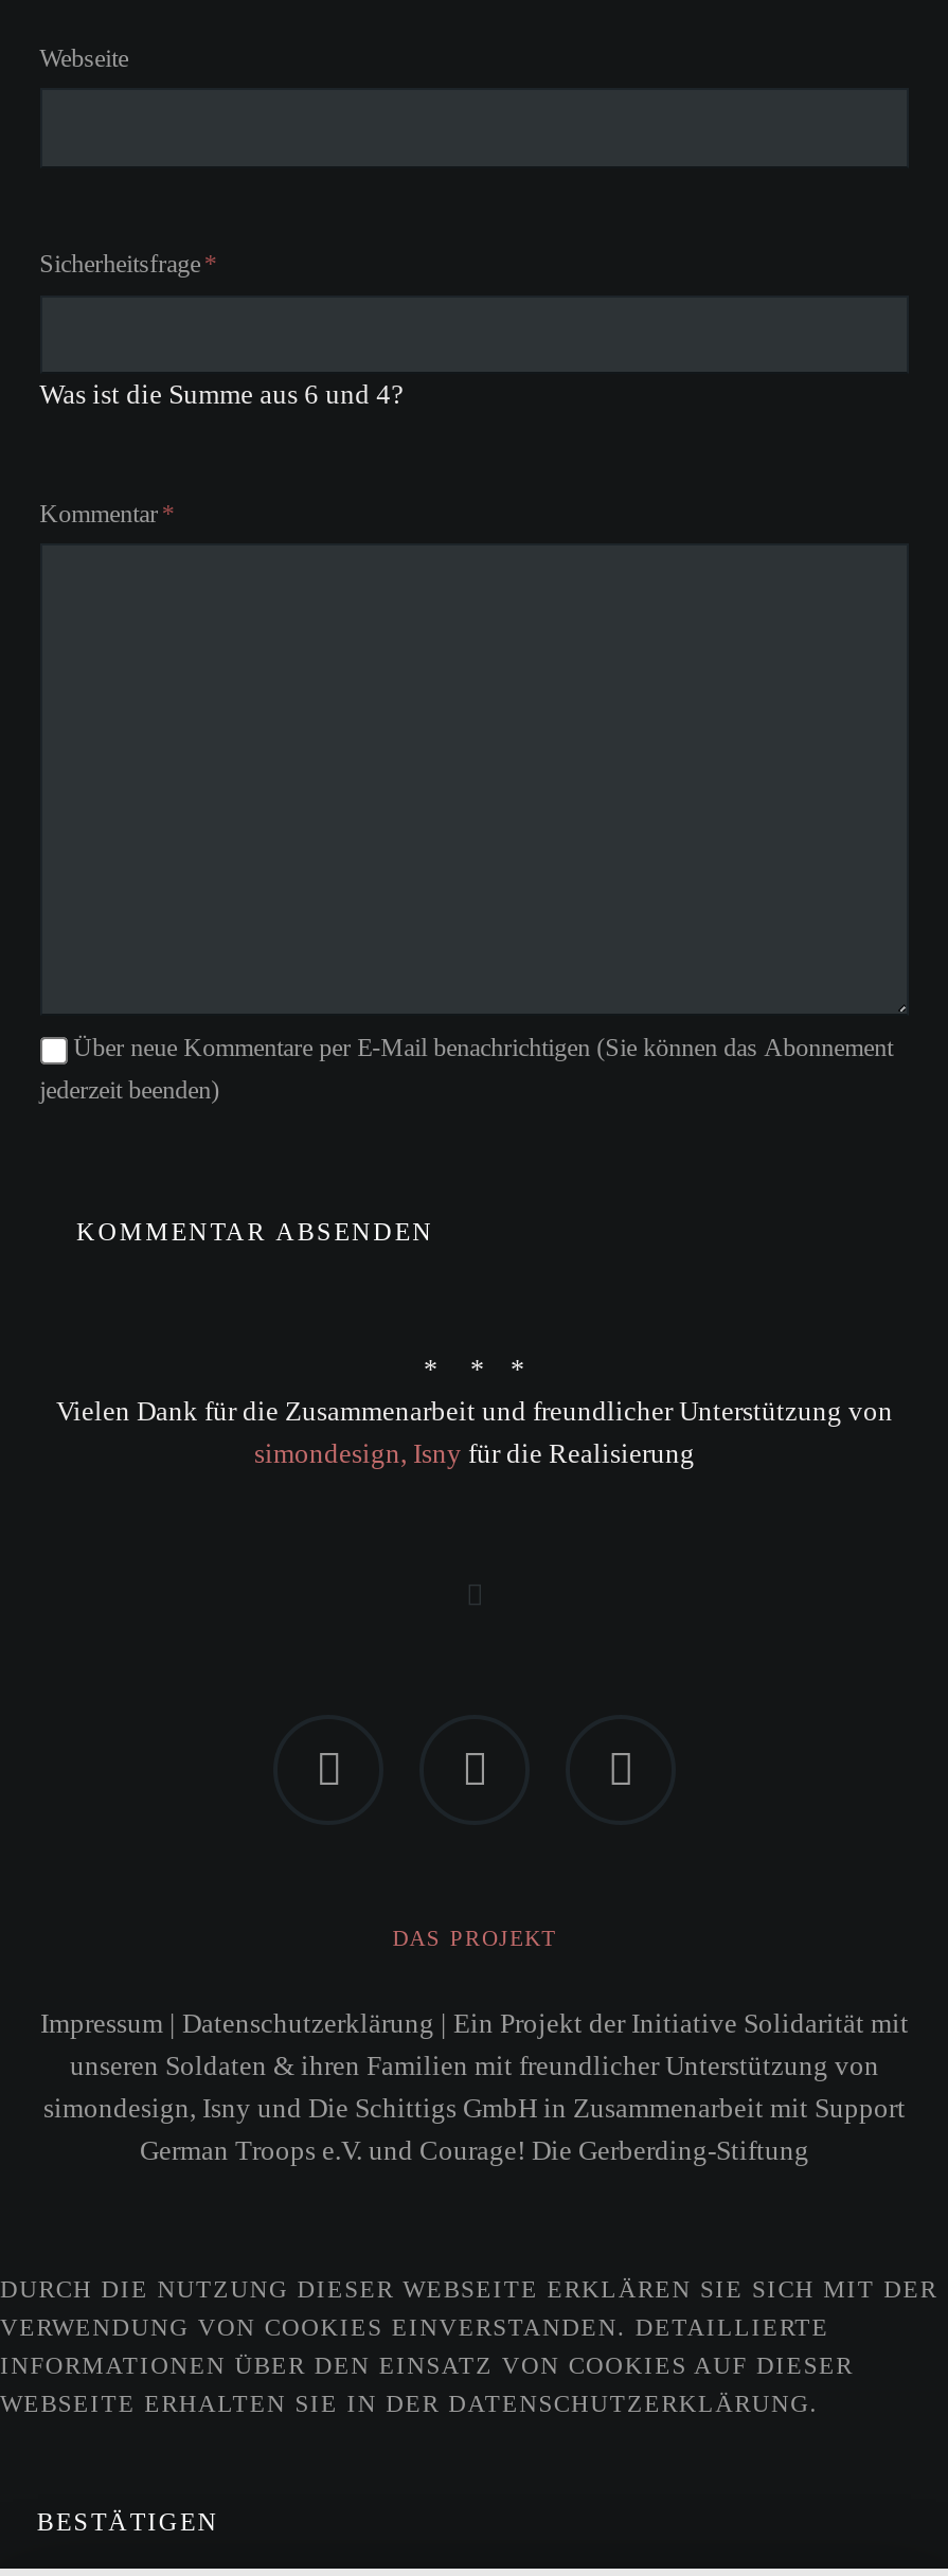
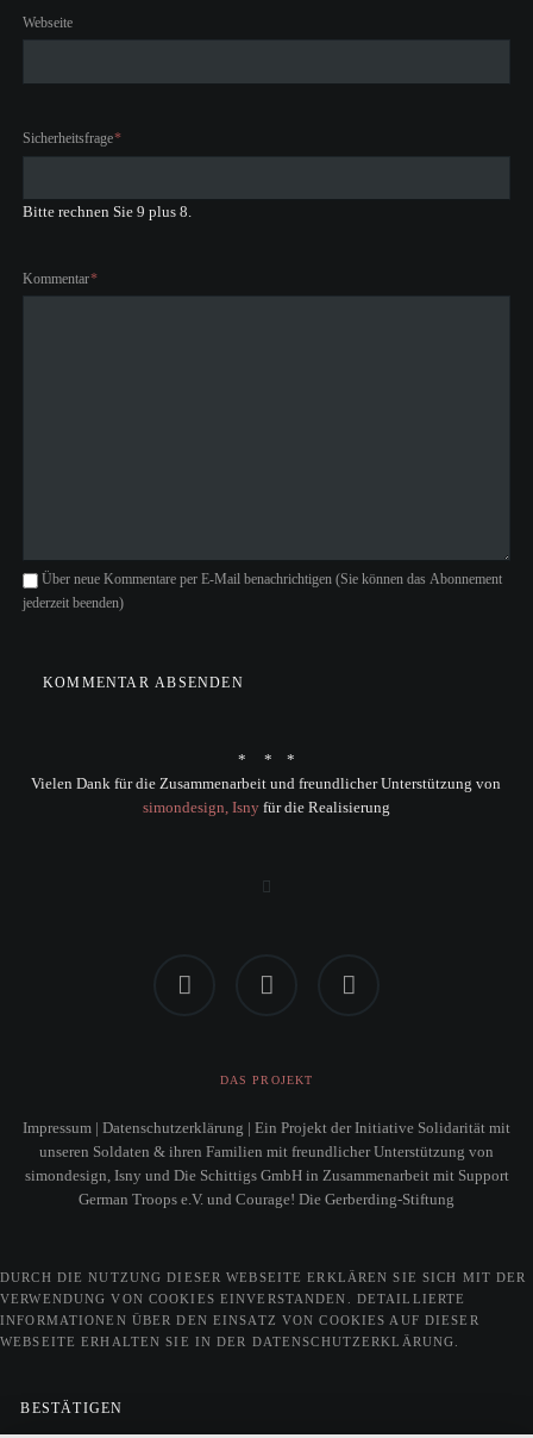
[40,379,404,411] Was ist die Summe aus 6 und 4? -> [22,203,191,221] Bitte rechnen Sie 9 plus 8.

